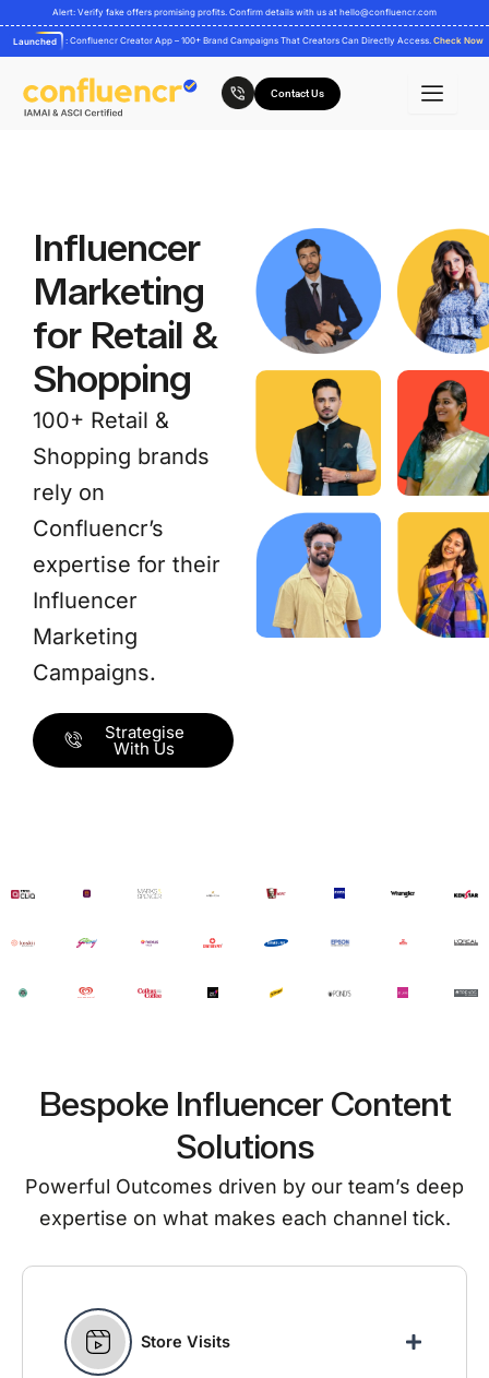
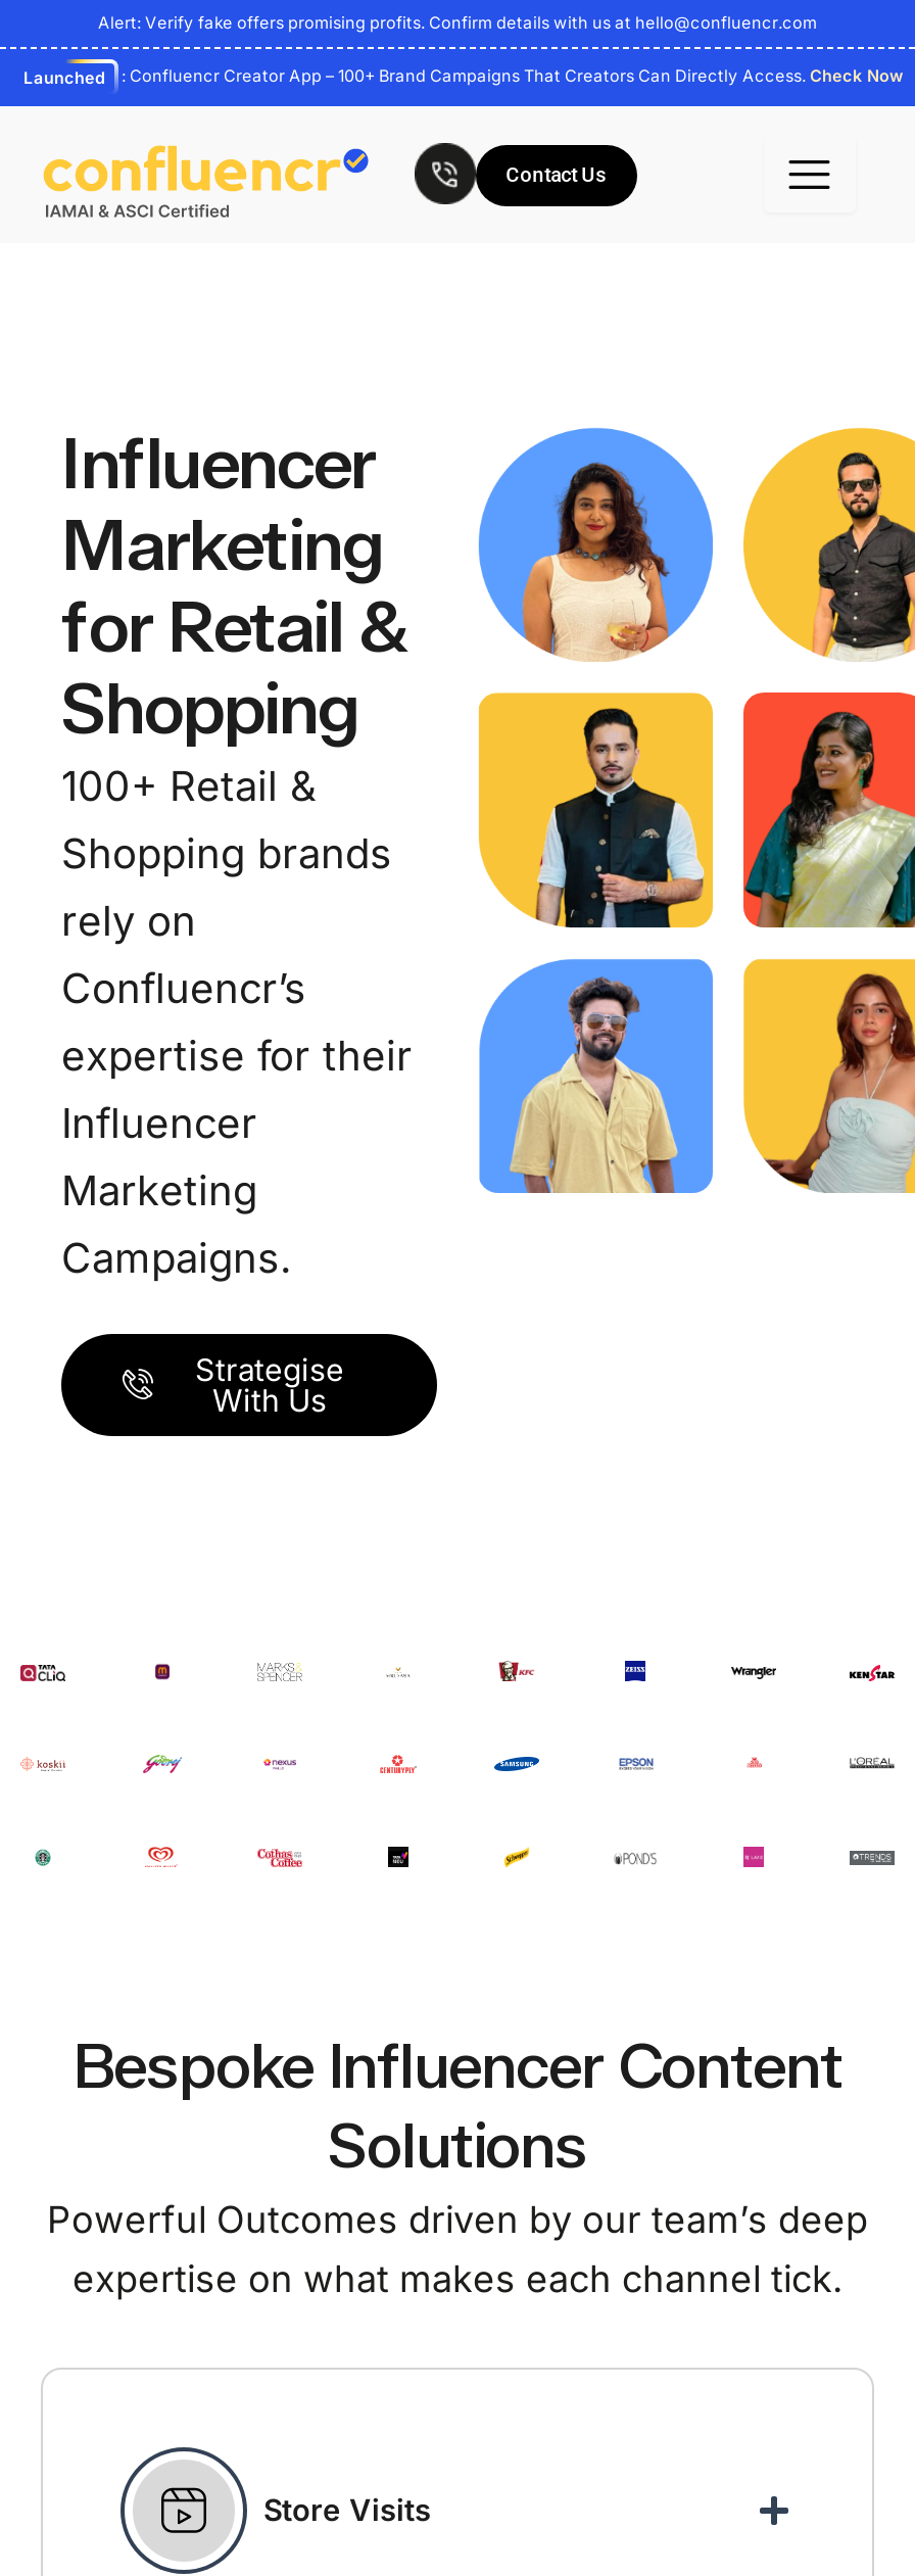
[279,238,363,354] [image] -> [521,447,678,662] [image]
[415,240,486,354] [image] -> [778,451,909,660] [image]
[410,521,486,638] [image] -> [766,958,909,1193] [image]

